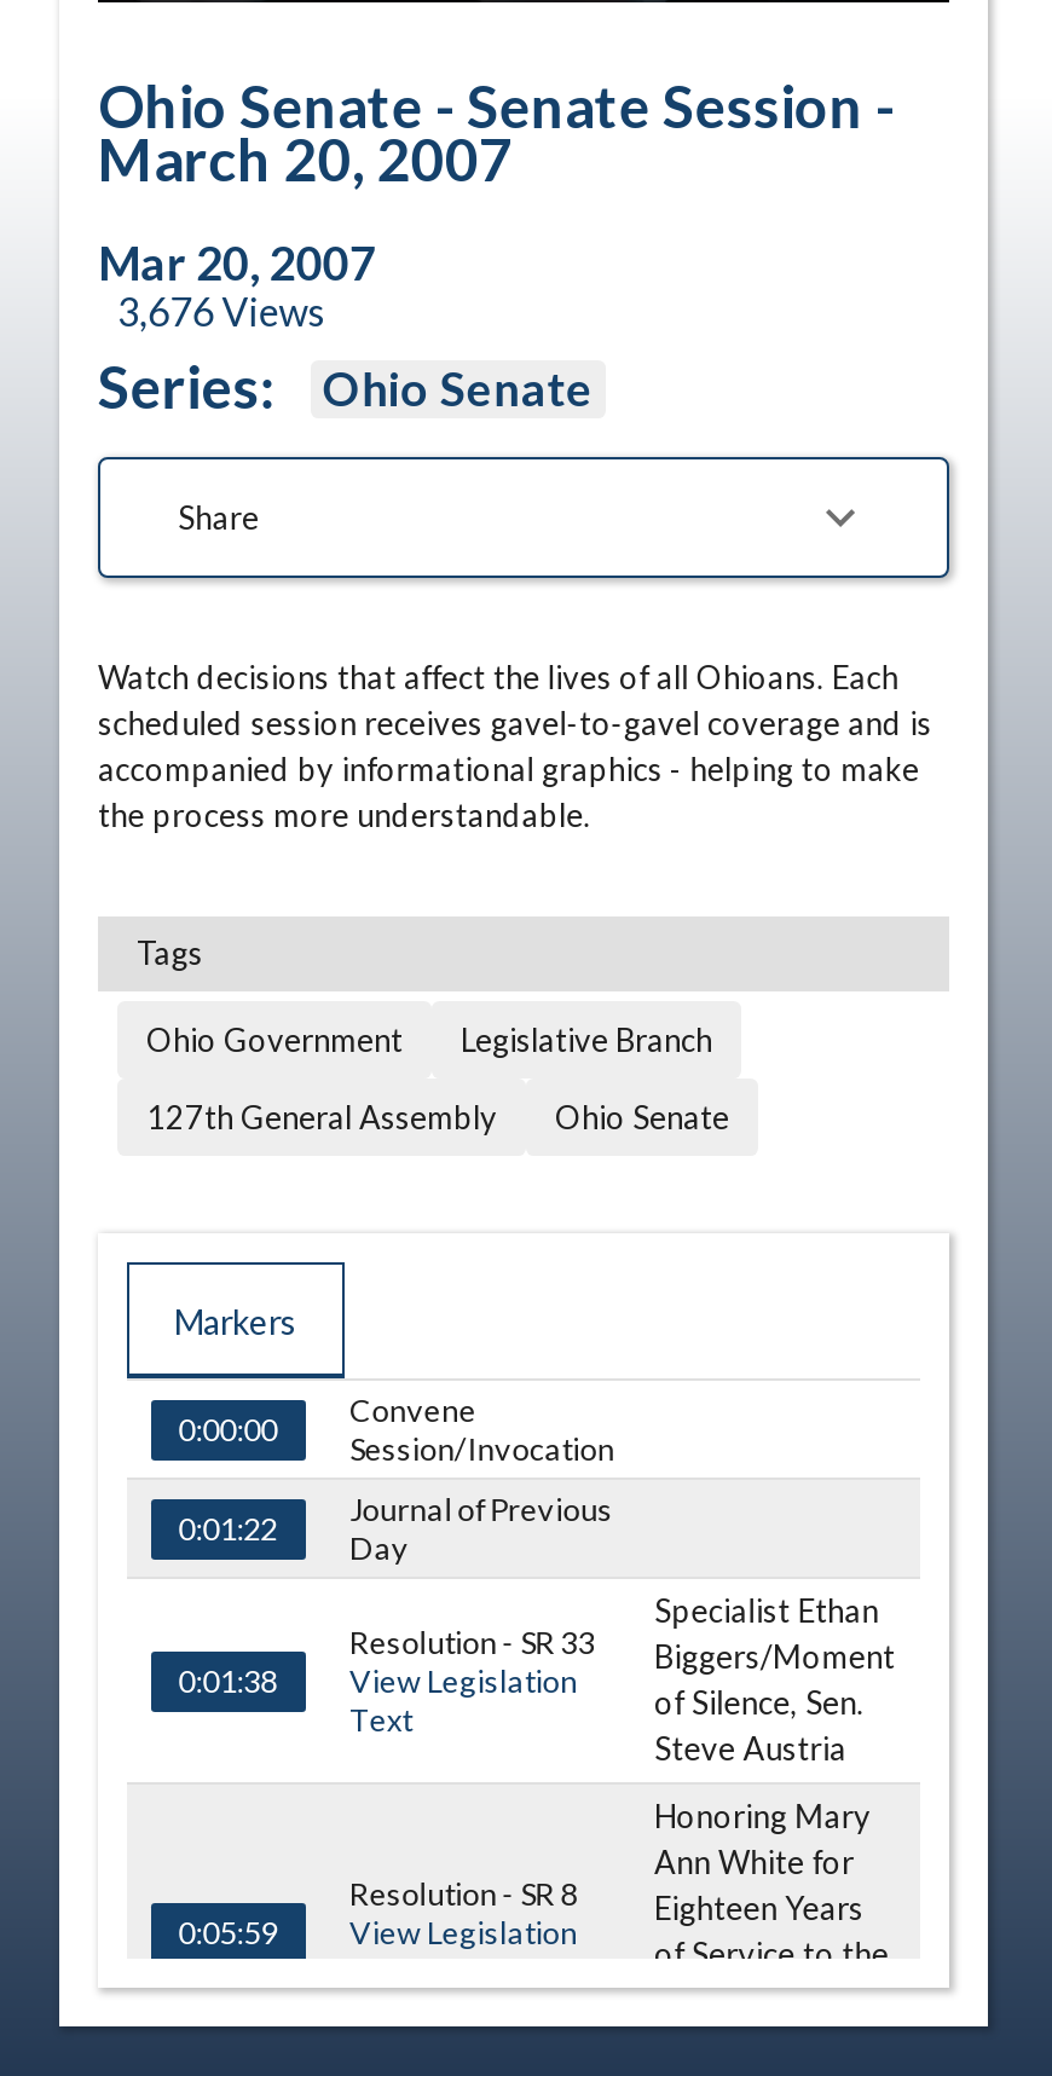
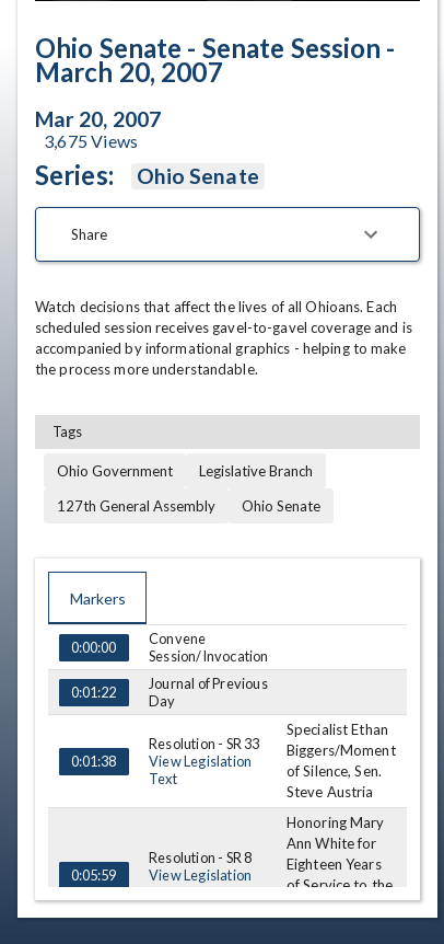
[117,288,326,334] 3,676 Views -> [44,130,138,151] 3,675 Views

